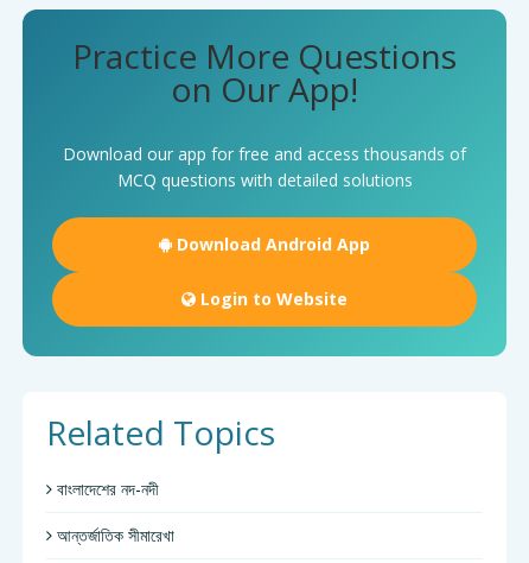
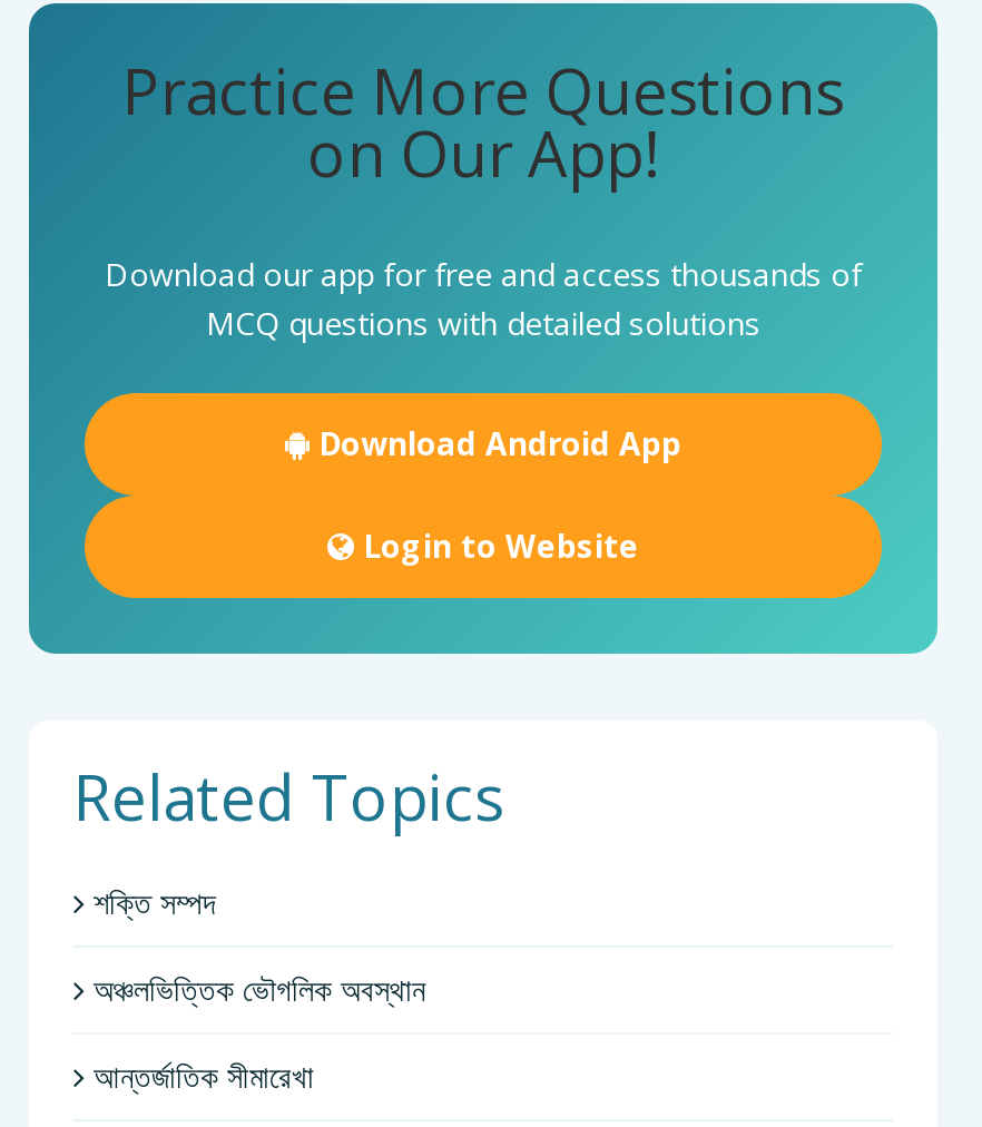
[52,477,159,500] বাংলাদেশের নদ-নদী -> [85,881,425,1010] শক্তি সম্পদ | অঞ্চলভিত্তিক ভৌগলিক অবস্থান

